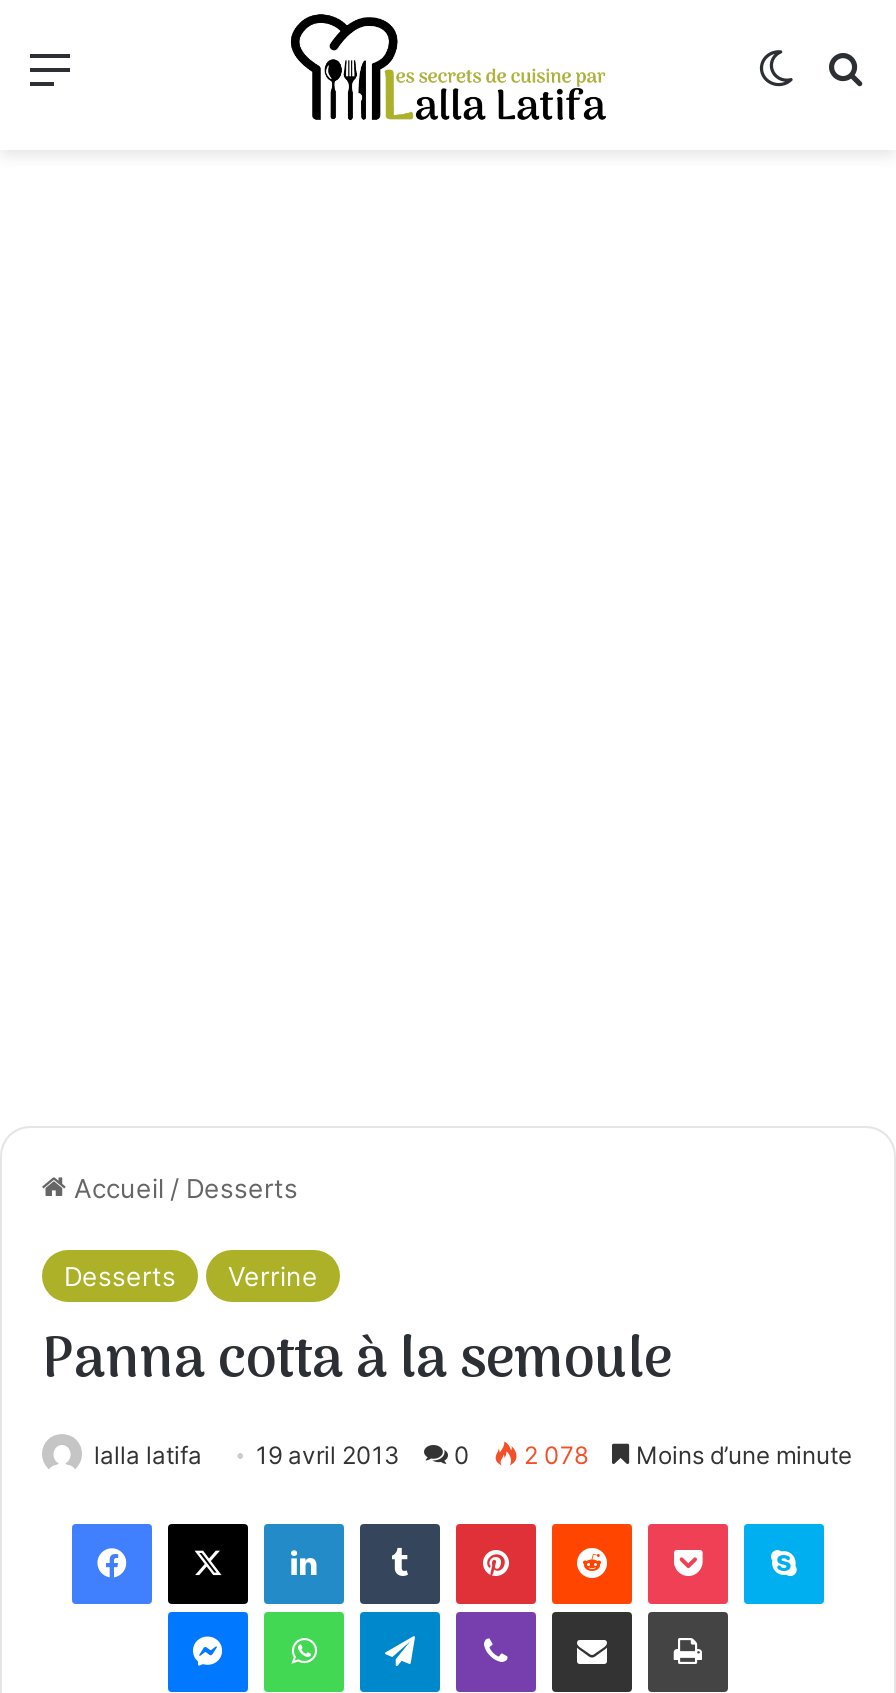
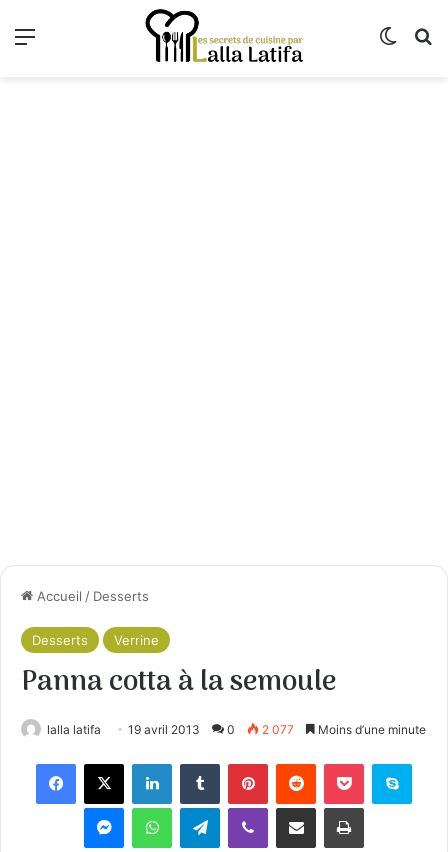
[94,1441,852,1471] lalla latifa 19 avril 2013 0 2 078 Moins d’une minute -> [47,722,426,737] lalla latifa 19 avril 2013 0 2 077 Moins d’une minute

